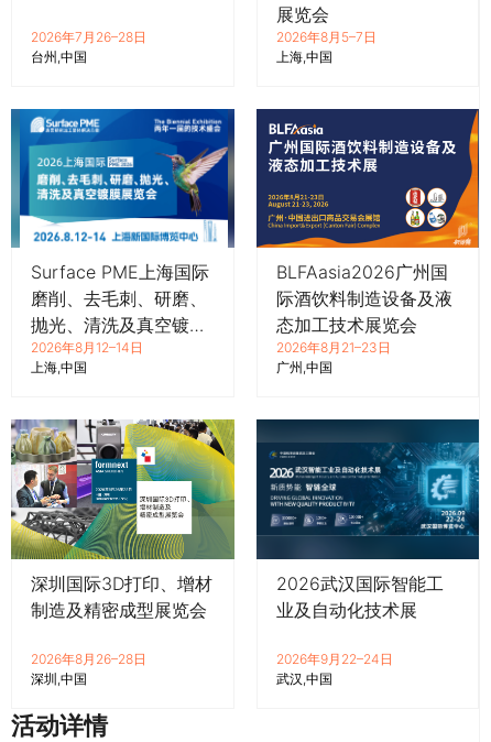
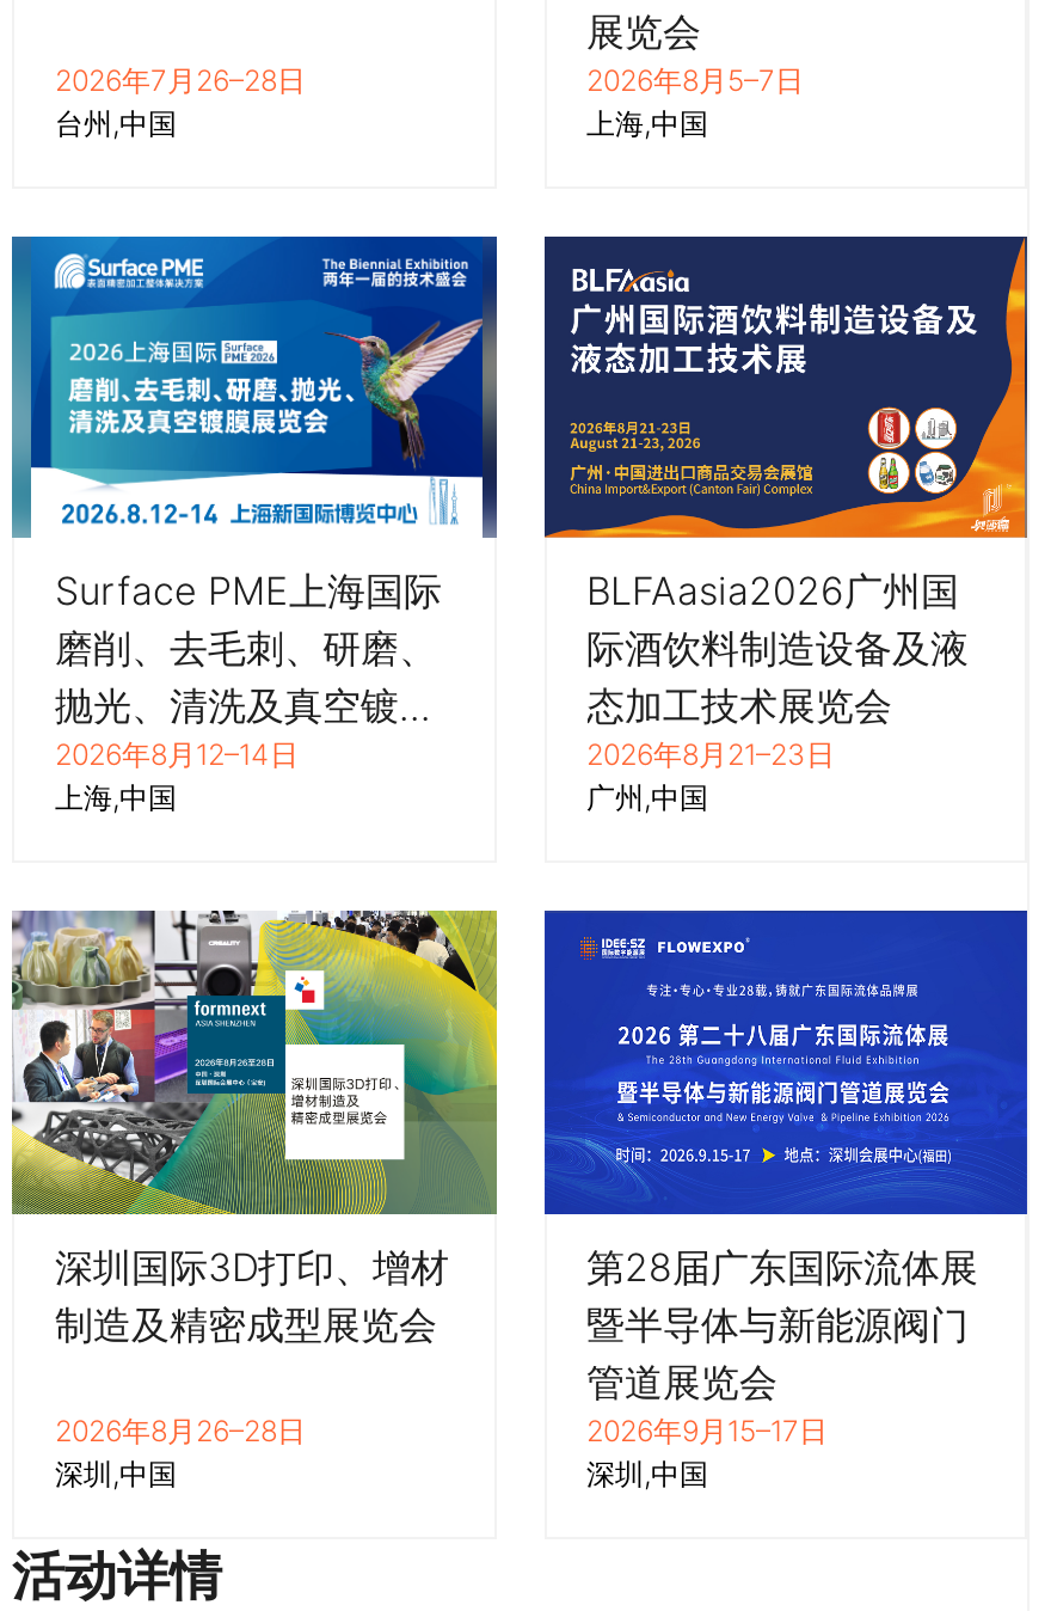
[255,419,480,687] [image] | 2026武汉国际智能工 | 业及自动化技术展 | 2026年9月22–24日 | 武汉 中国 -> [542,911,1030,1491] [image] | 第28届广东国际流体展 | 暨半导体与新能源阀门 | 管道展览会 | 2026年9月15–17日 | 深圳 中国

